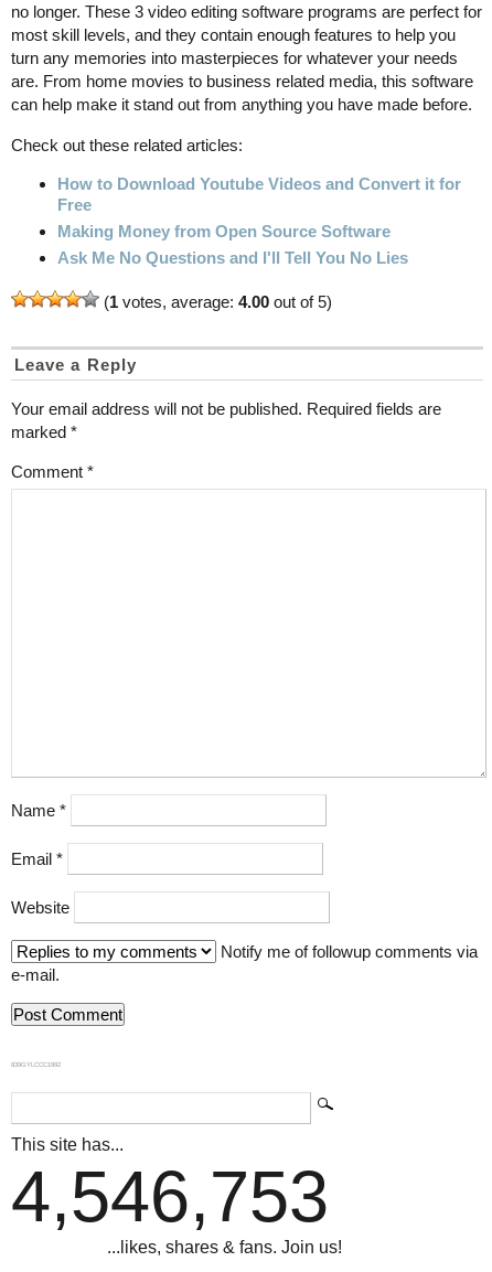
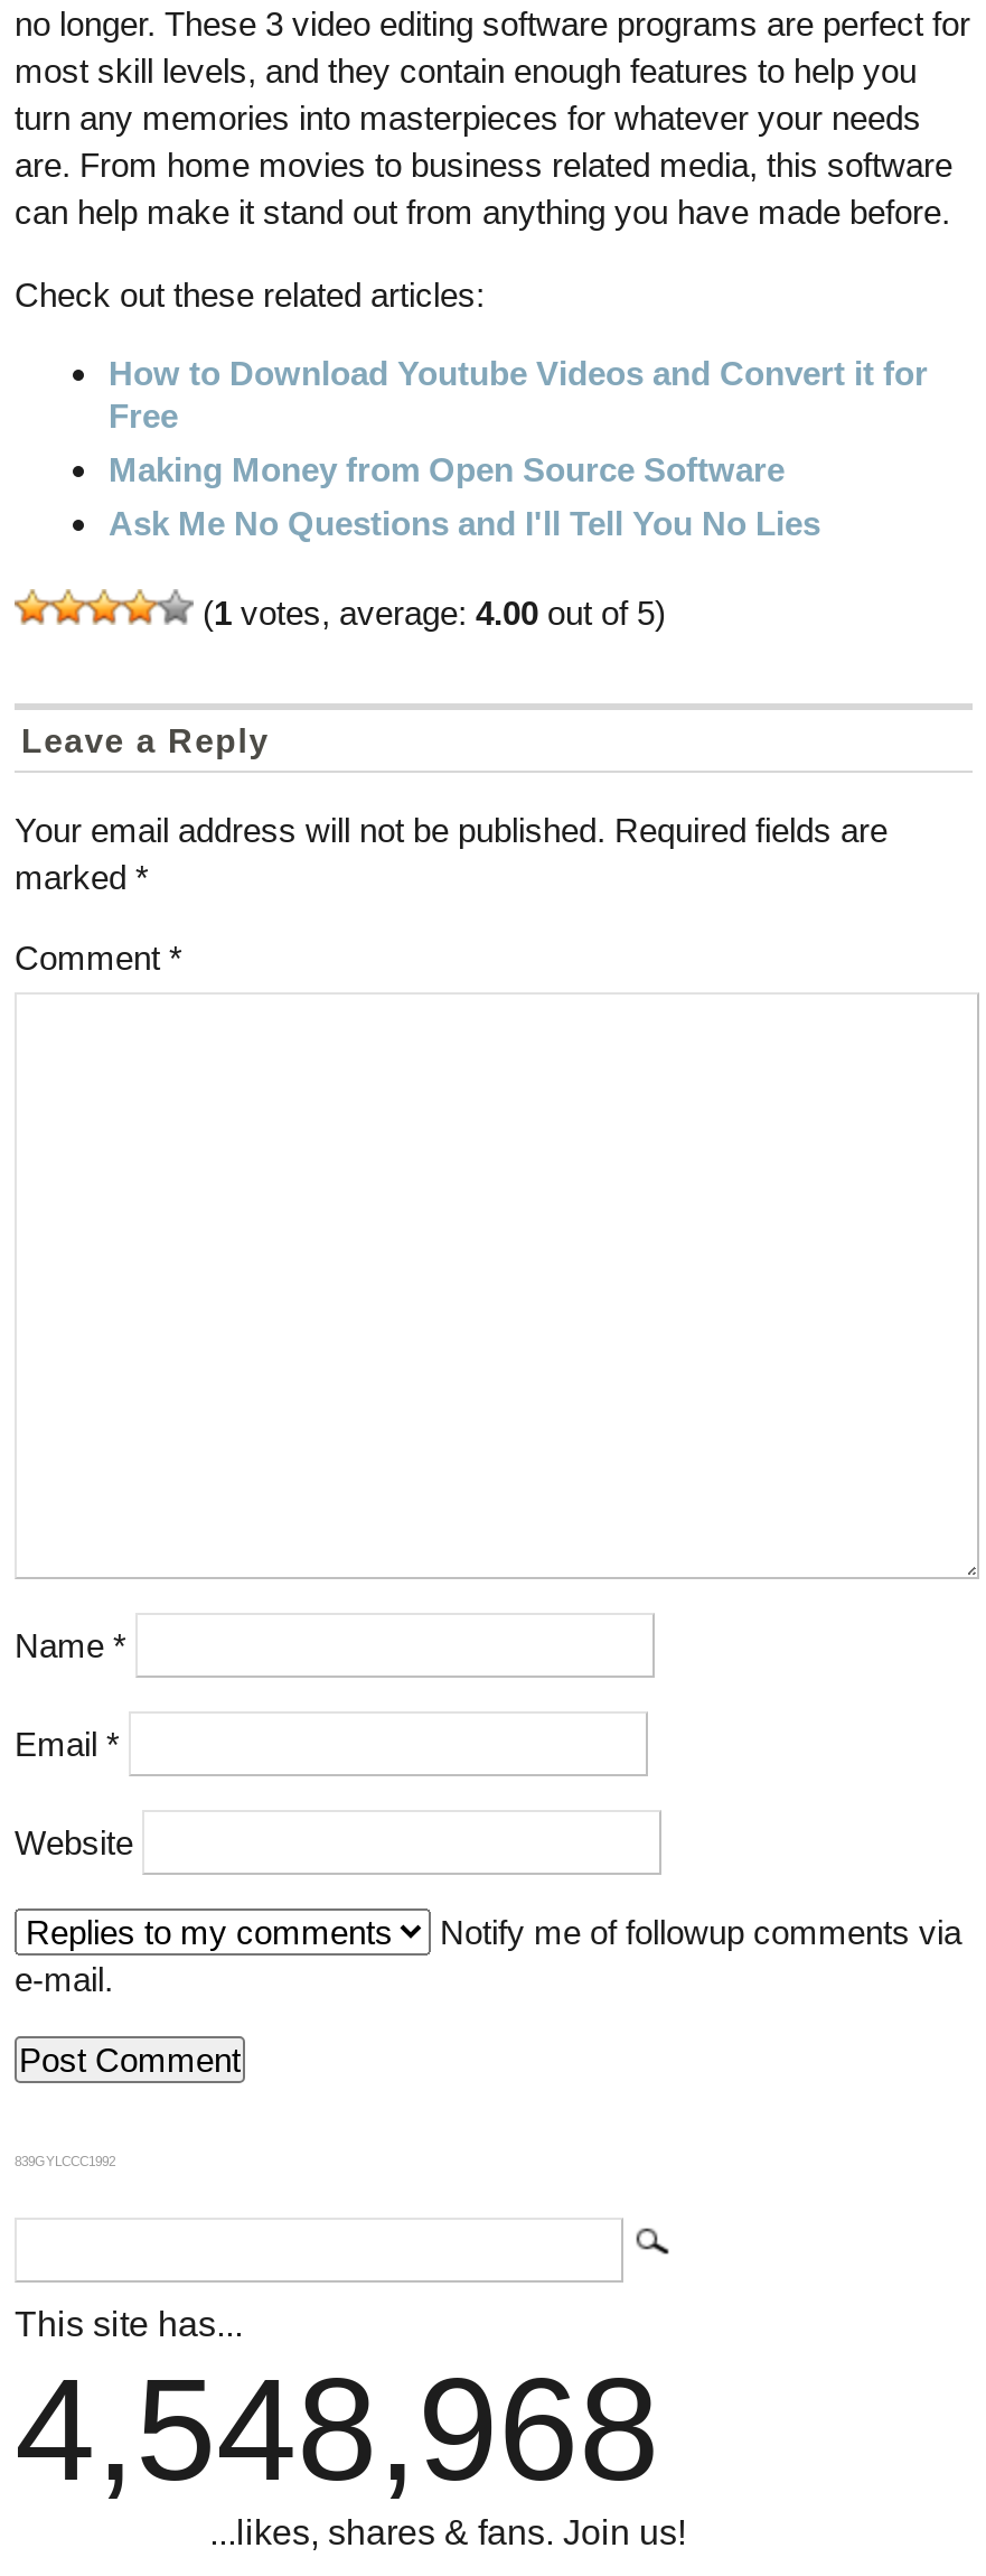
[11,1156,349,1236] 4,546,753 -> [15,2347,699,2510] 4,548,968

